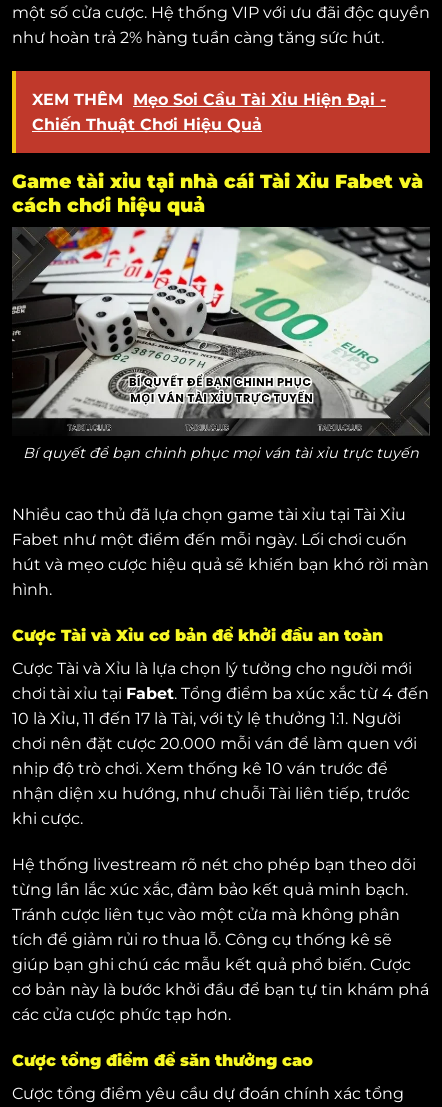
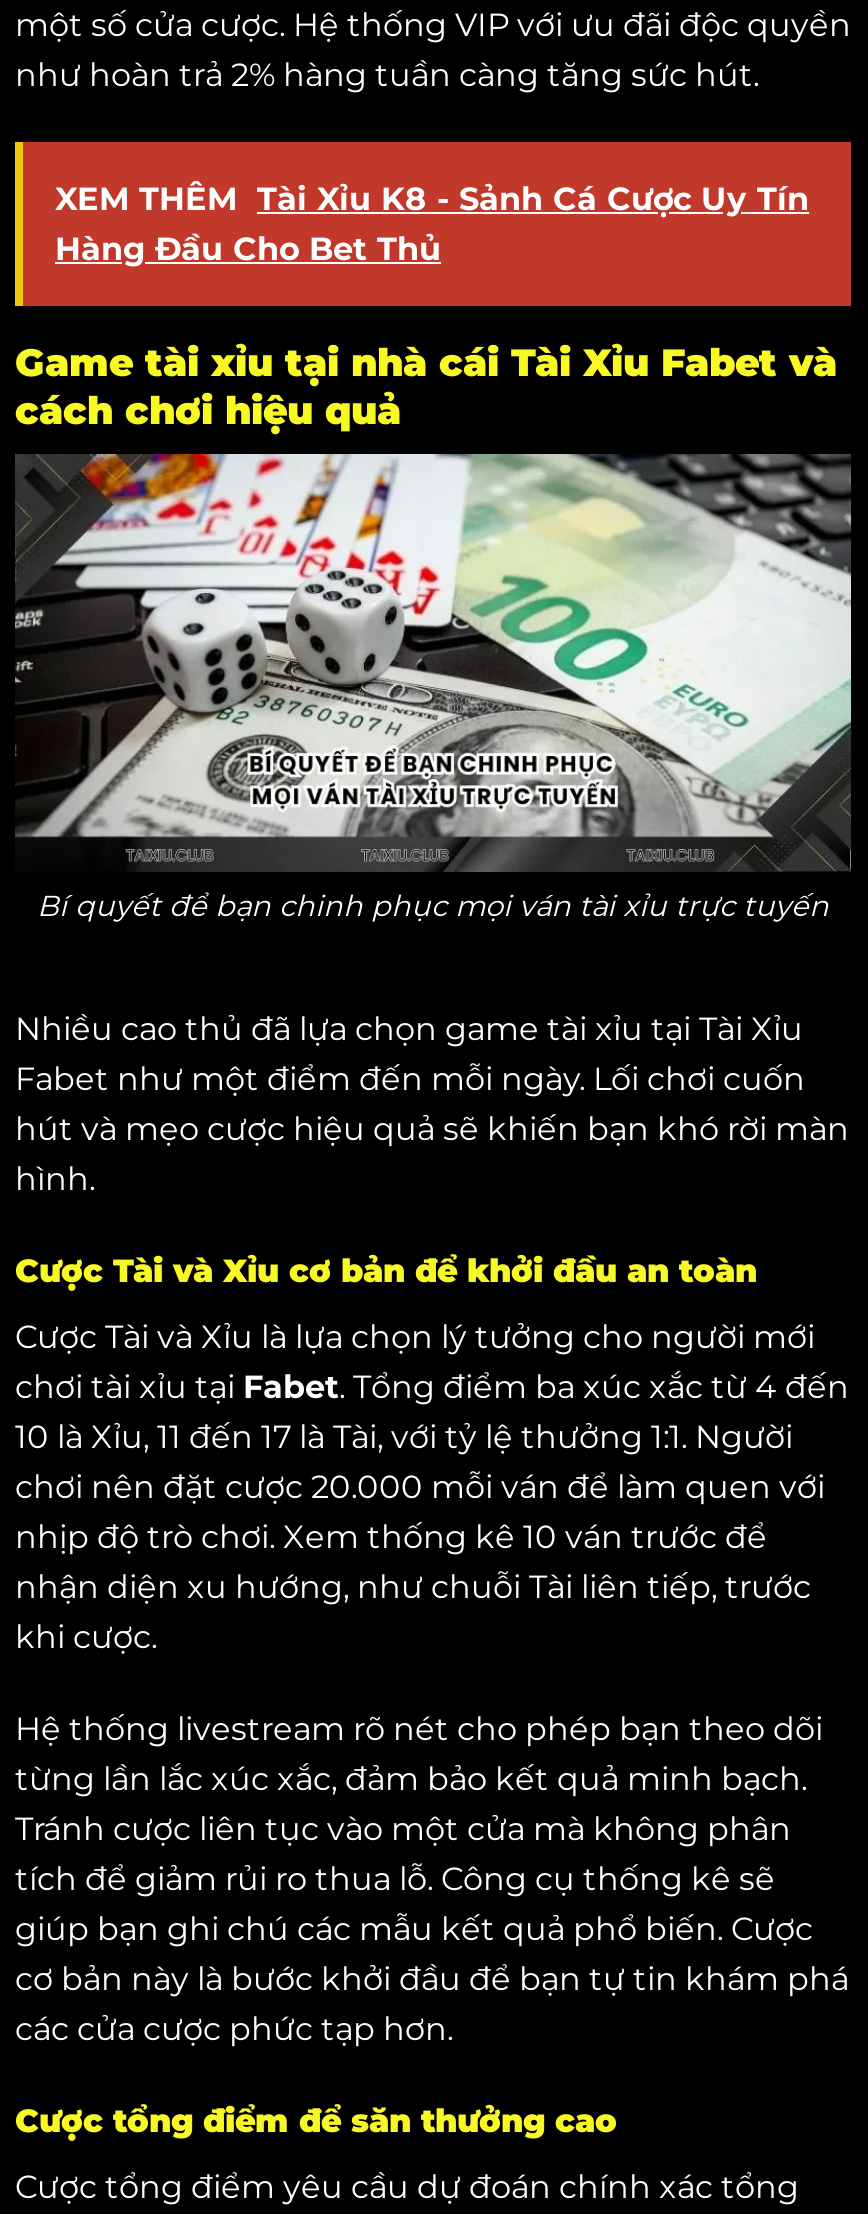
[32,90,386,134] XEM THÊM Mẹo Soi Cầu Tài Xỉu Hiện Đại - | Chiến Thuật Chơi Hiệu Quả -> [55,181,809,269] XEM THÊM Tài Xỉu K8 - Sảnh Cá Cược Uy Tín | Hàng Đầu Cho Bet Thủ

